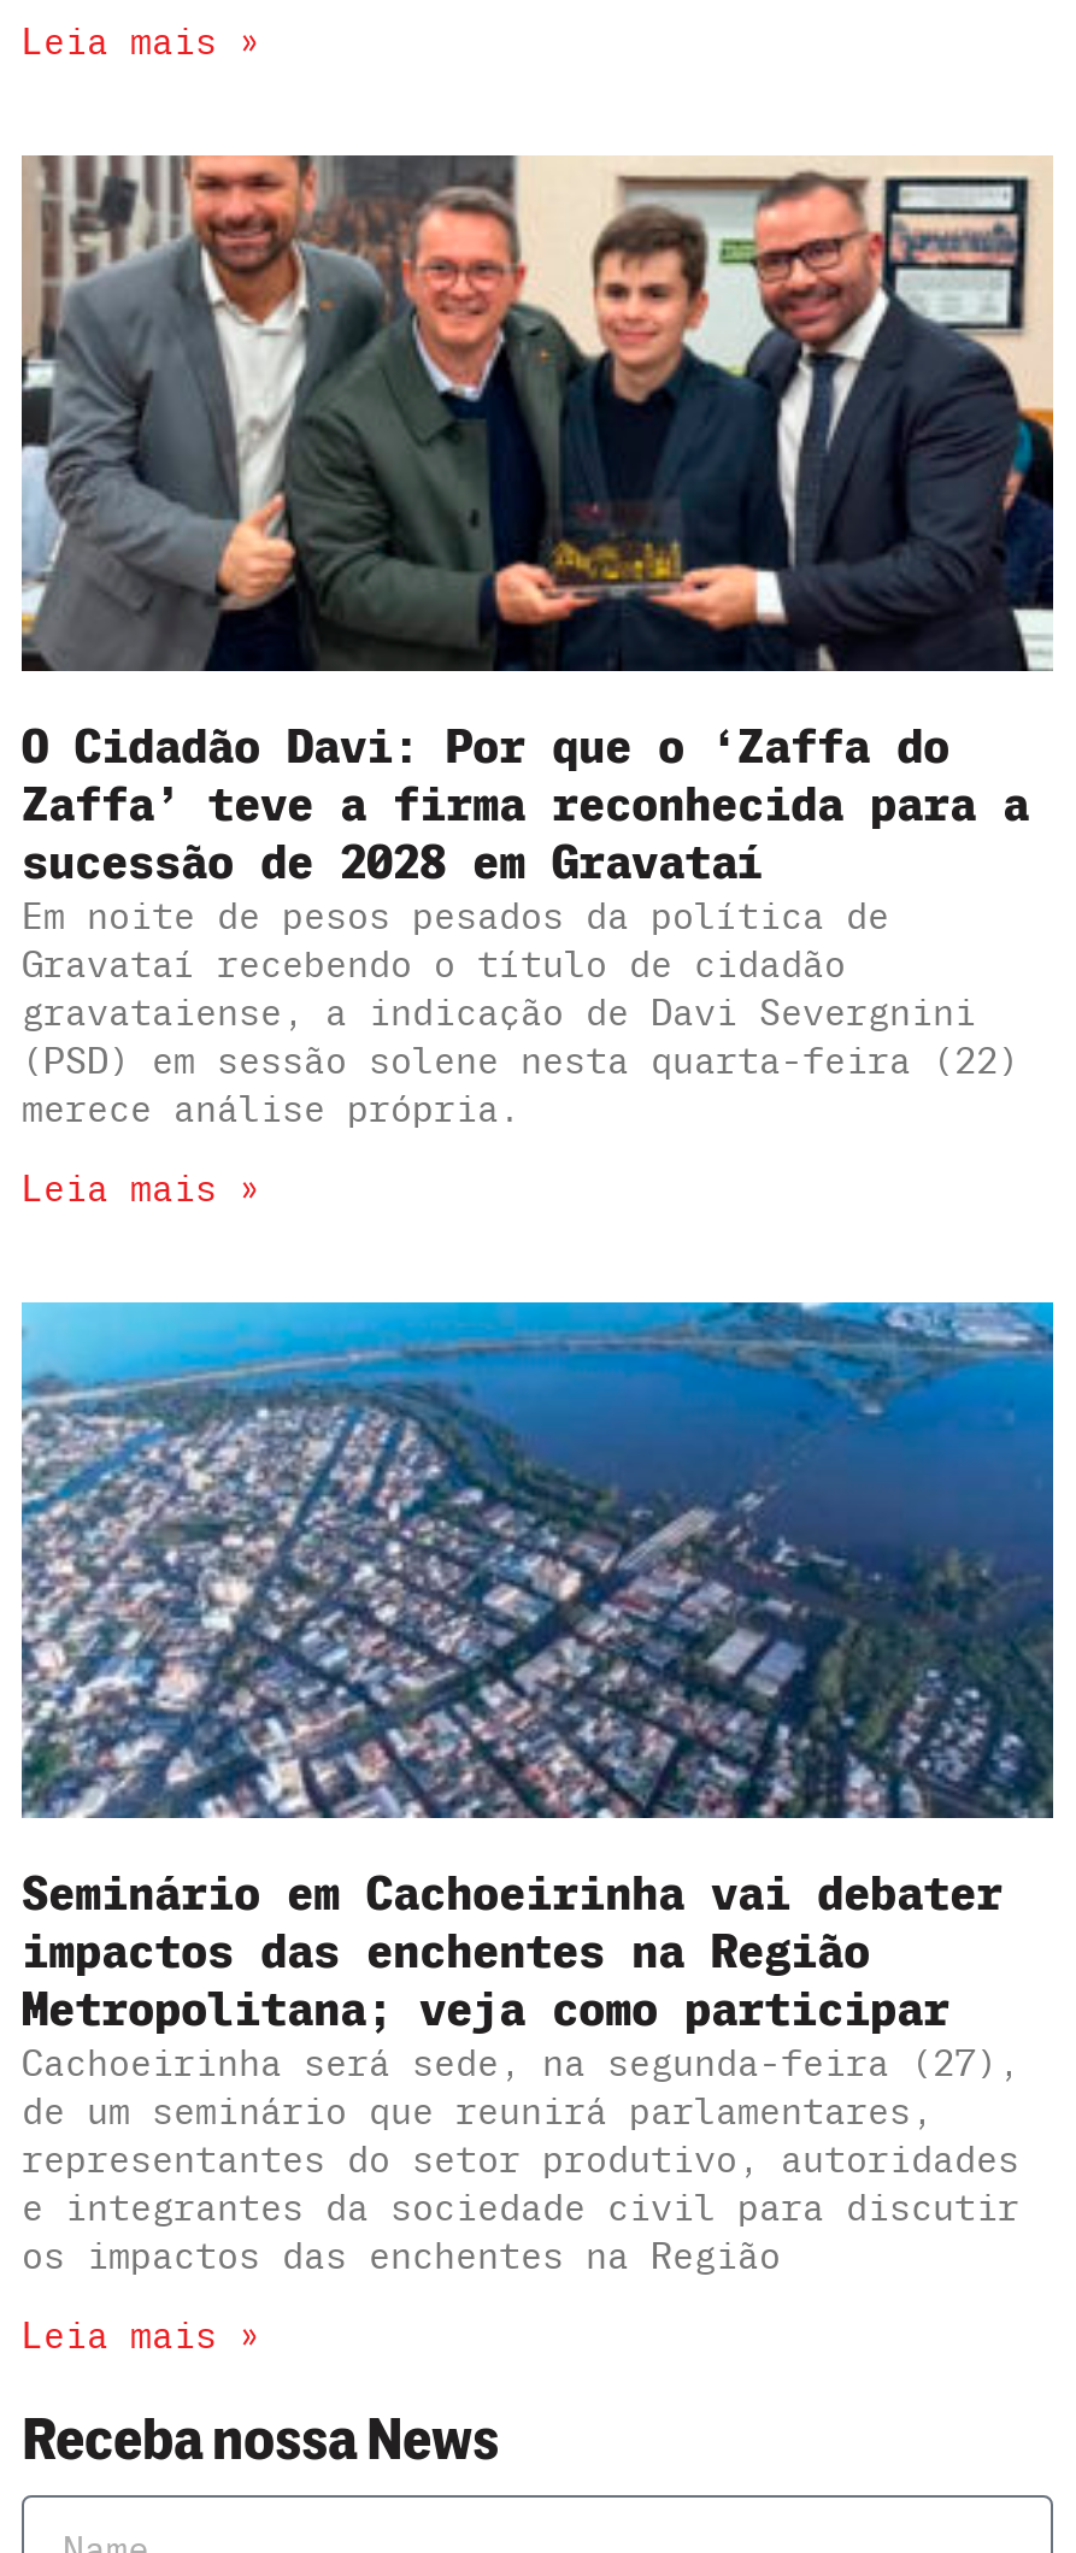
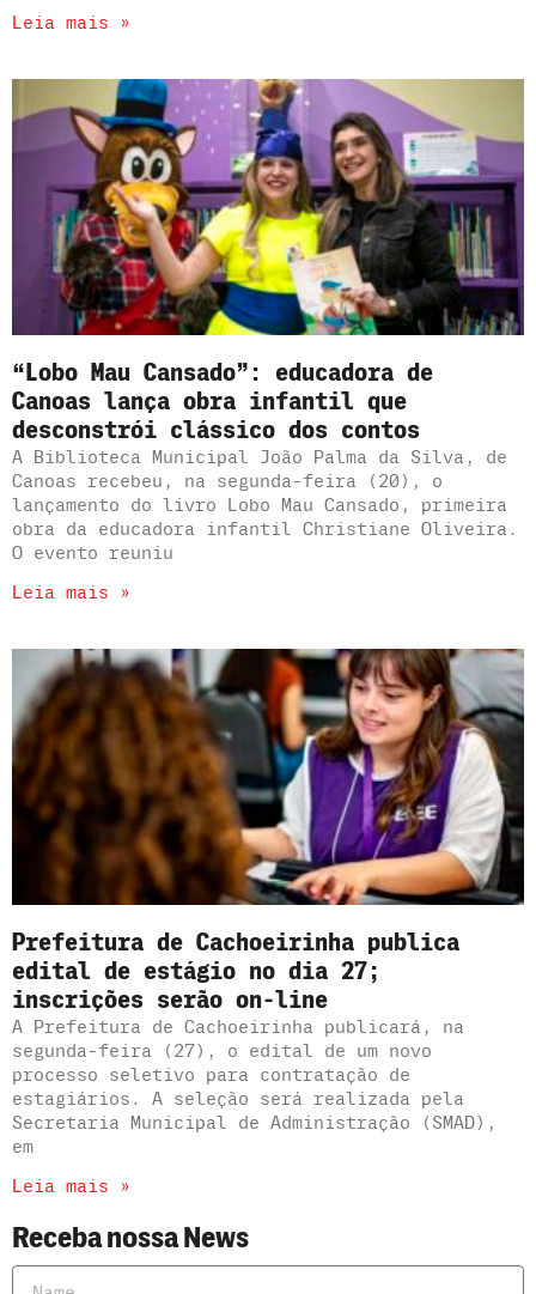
[19,153,1056,1131] [image] | O Cidadão Davi: Por que o ‘Zaffa do | Zaffa’ teve a firma reconhecida para a | sucessão de 2028 em Gravataí | Em noite de pesos pesados da política de | Gravataí recebendo o título de cidadão | gravataiense, a indicação de Davi Severgnini | (PSD) em sessão solene nesta quarta-feira (22) | merece análise própria. -> [11,78,525,563] [image] | “Lobo Mau Cansado”: educadora de | Canoas lança obra infantil que | desconstrói clássico dos contos | A Biblioteca Municipal João Palma da Silva, de | Canoas recebeu, na segunda-feira (20), o | lançamento do livro Lobo Mau Cansado, primeira | obra da educadora infantil Christiane Oliveira. | O evento reuniu
[19,1300,1056,2278] [image] | Seminário em Cachoeirinha vai debater | impactos das enchentes na Região | Metropolitana; veja como participar | Cachoeirinha será sede, na segunda-feira (27), | de um seminário que reunirá parlamentares, | representantes do setor produtivo, autoridades | e integrantes da sociedade civil para discutir | os impactos das enchentes na Região -> [11,648,525,1157] [image] | Prefeitura de Cachoeirinha publica | edital de estágio no dia 27; | inscrições serão on-line | A Prefeitura de Cachoeirinha publicará, na | segunda-feira (27), o edital de um novo | processo seletivo para contratação de | estagiários. A seleção será realizada pela | Secretaria Municipal de Administração (SMAD), | em

